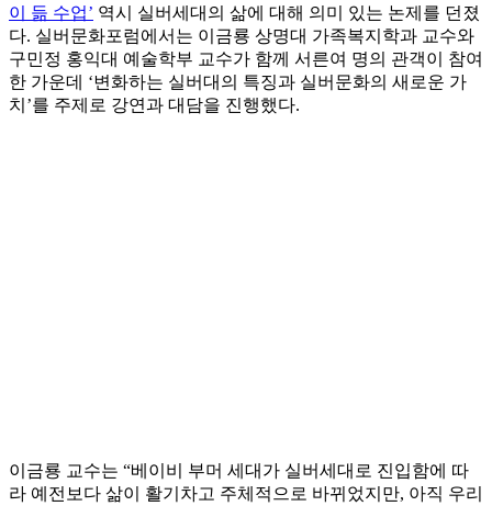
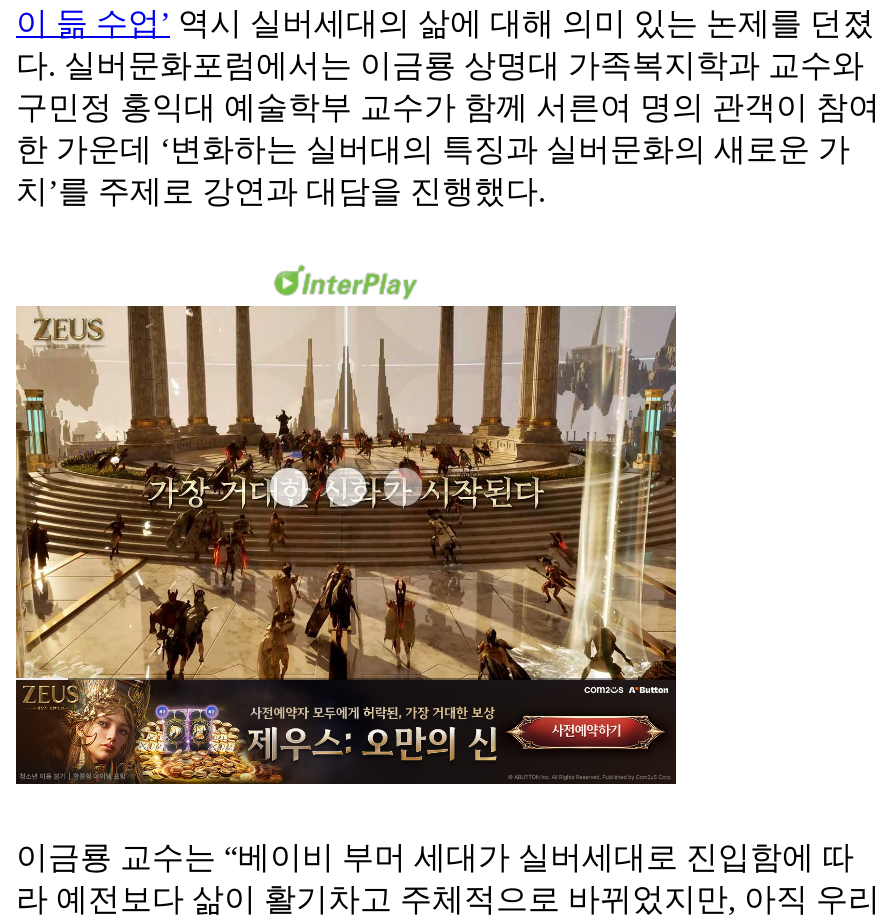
none -> [14,264,678,786] [image]

